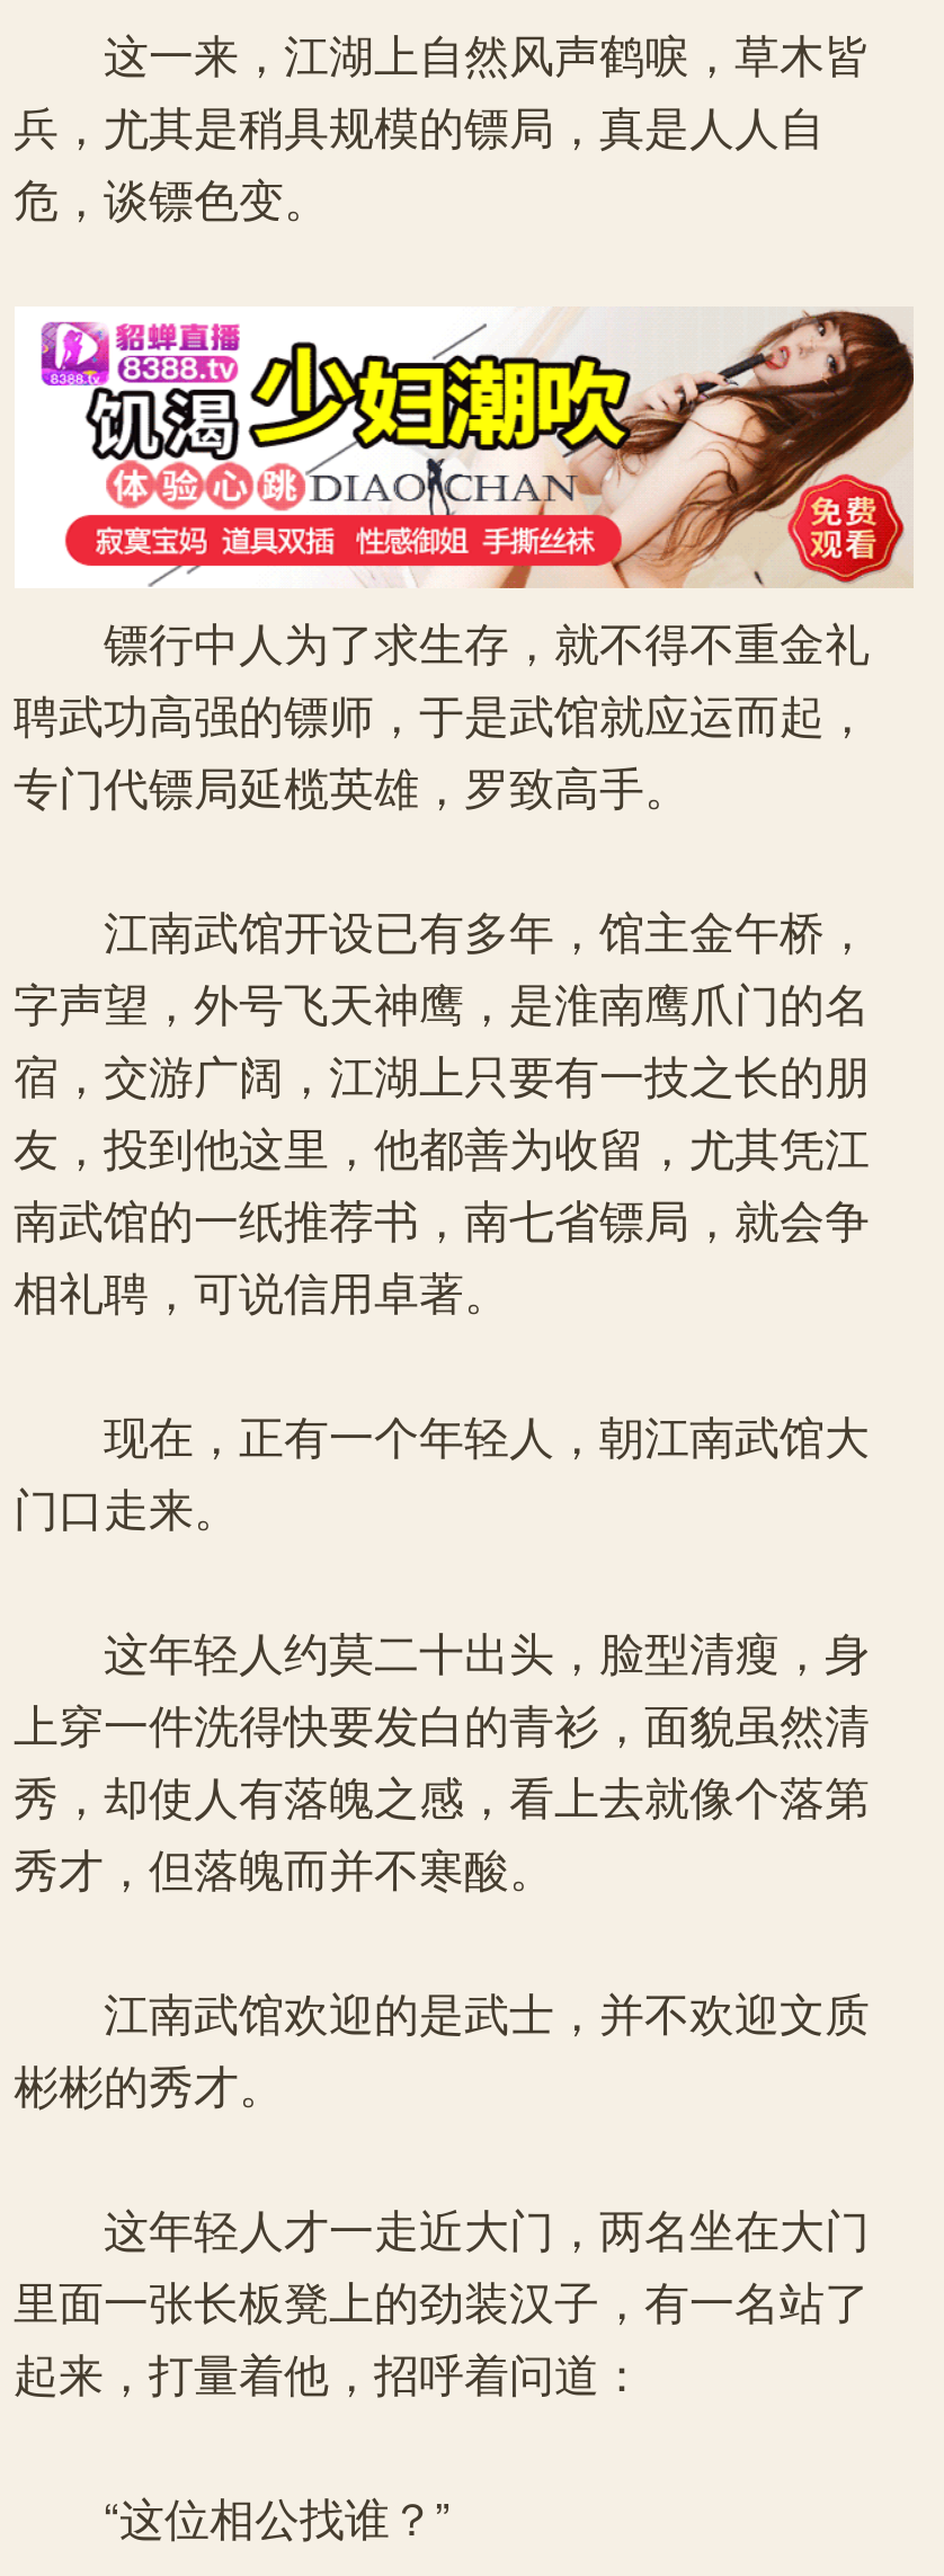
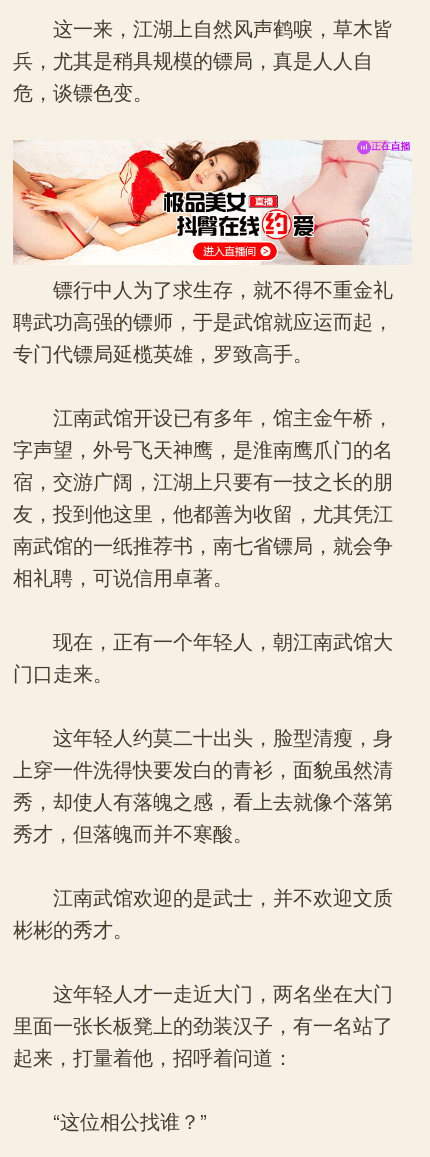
[15,307,916,590] [image] -> [12,140,412,266] [image]

